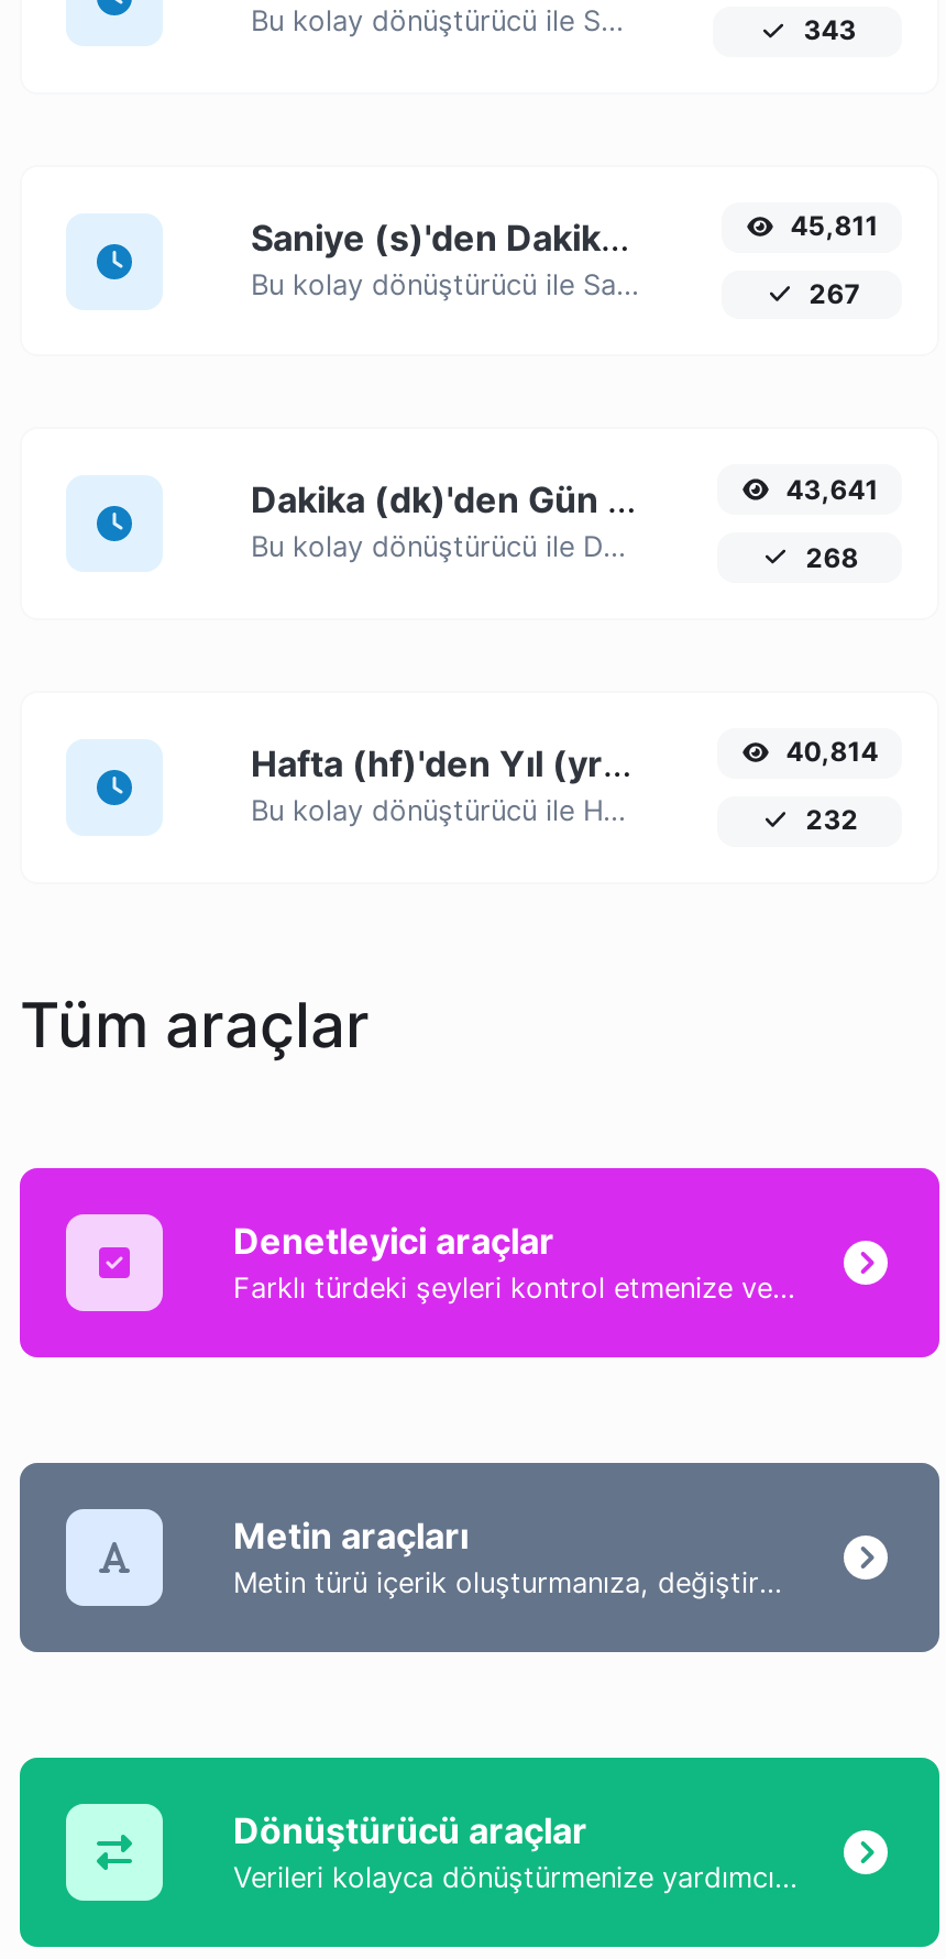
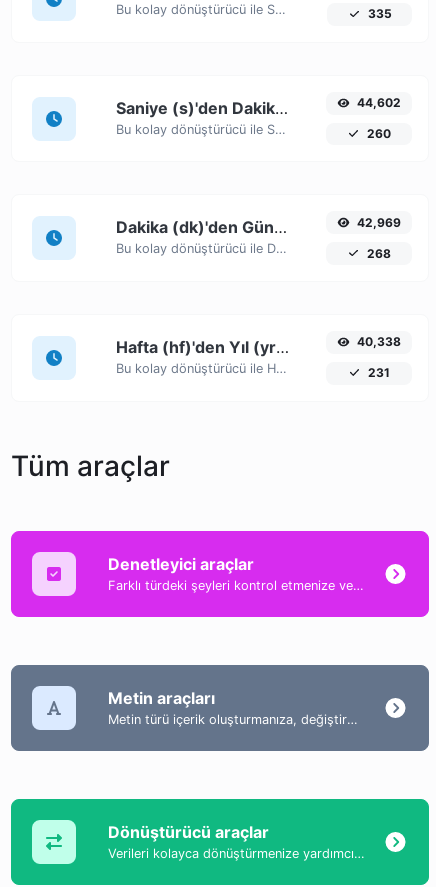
[797,14,856,47] 343 -> [365,6,392,21] 335
[784,210,878,243] 45,811 -> [354,95,401,110] 44,602
[802,277,860,310] 267 -> [364,126,391,141] 260
[779,473,878,506] 43,641 -> [354,215,401,230] 42,969
[779,736,878,769] 40,814 -> [354,334,401,349] 40,338
[799,803,858,836] 232 -> [365,365,390,380] 231

